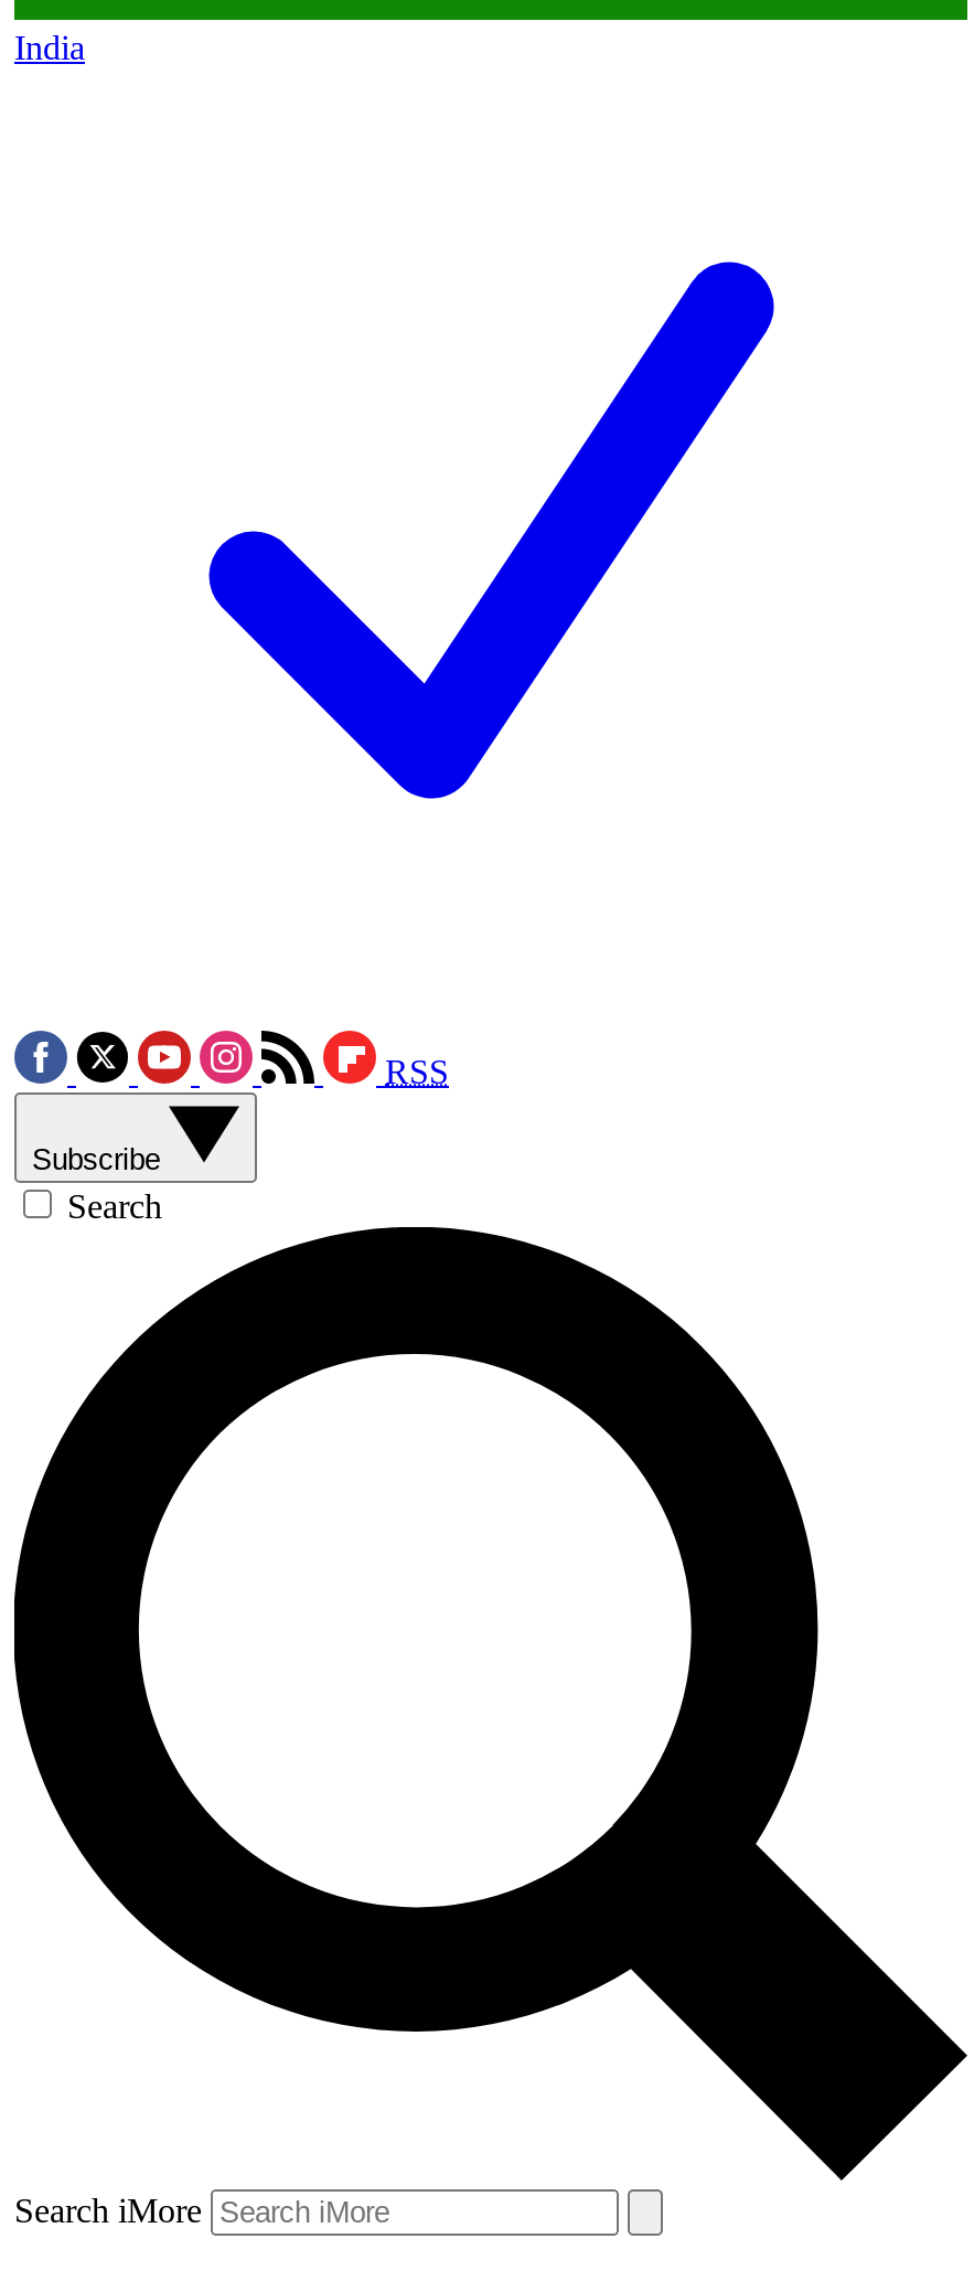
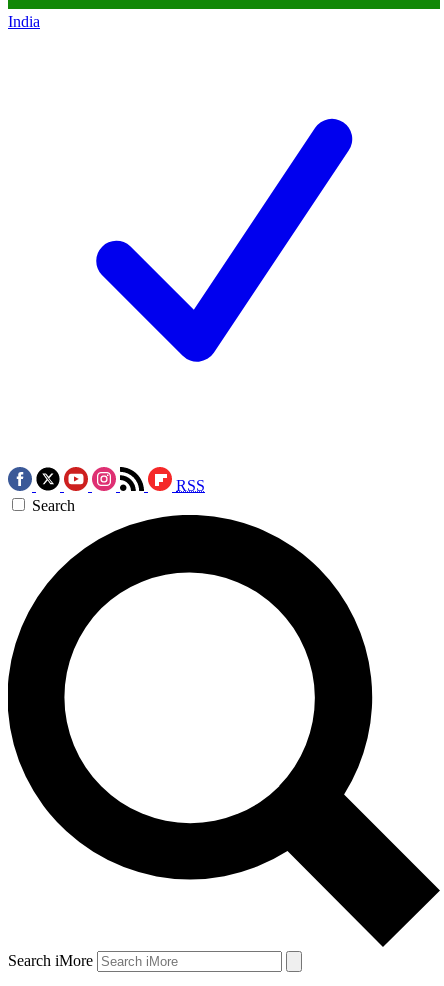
[32,1144,169,1177] Subscribe -> none

